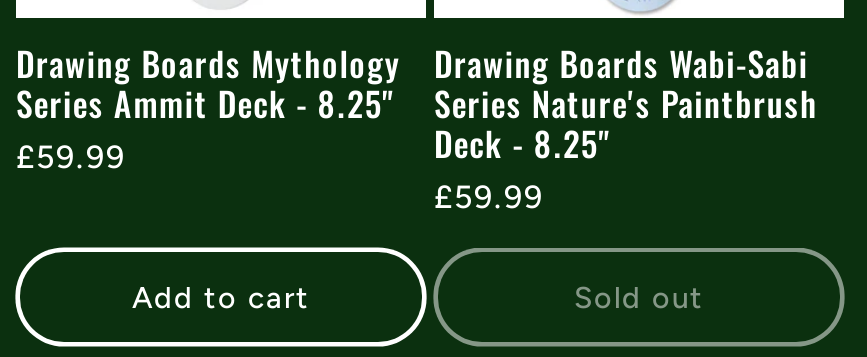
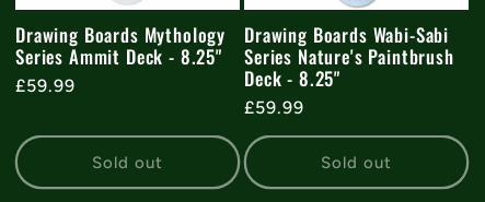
[132,280,310,316] Add to cart -> [92,153,163,172] Sold out

